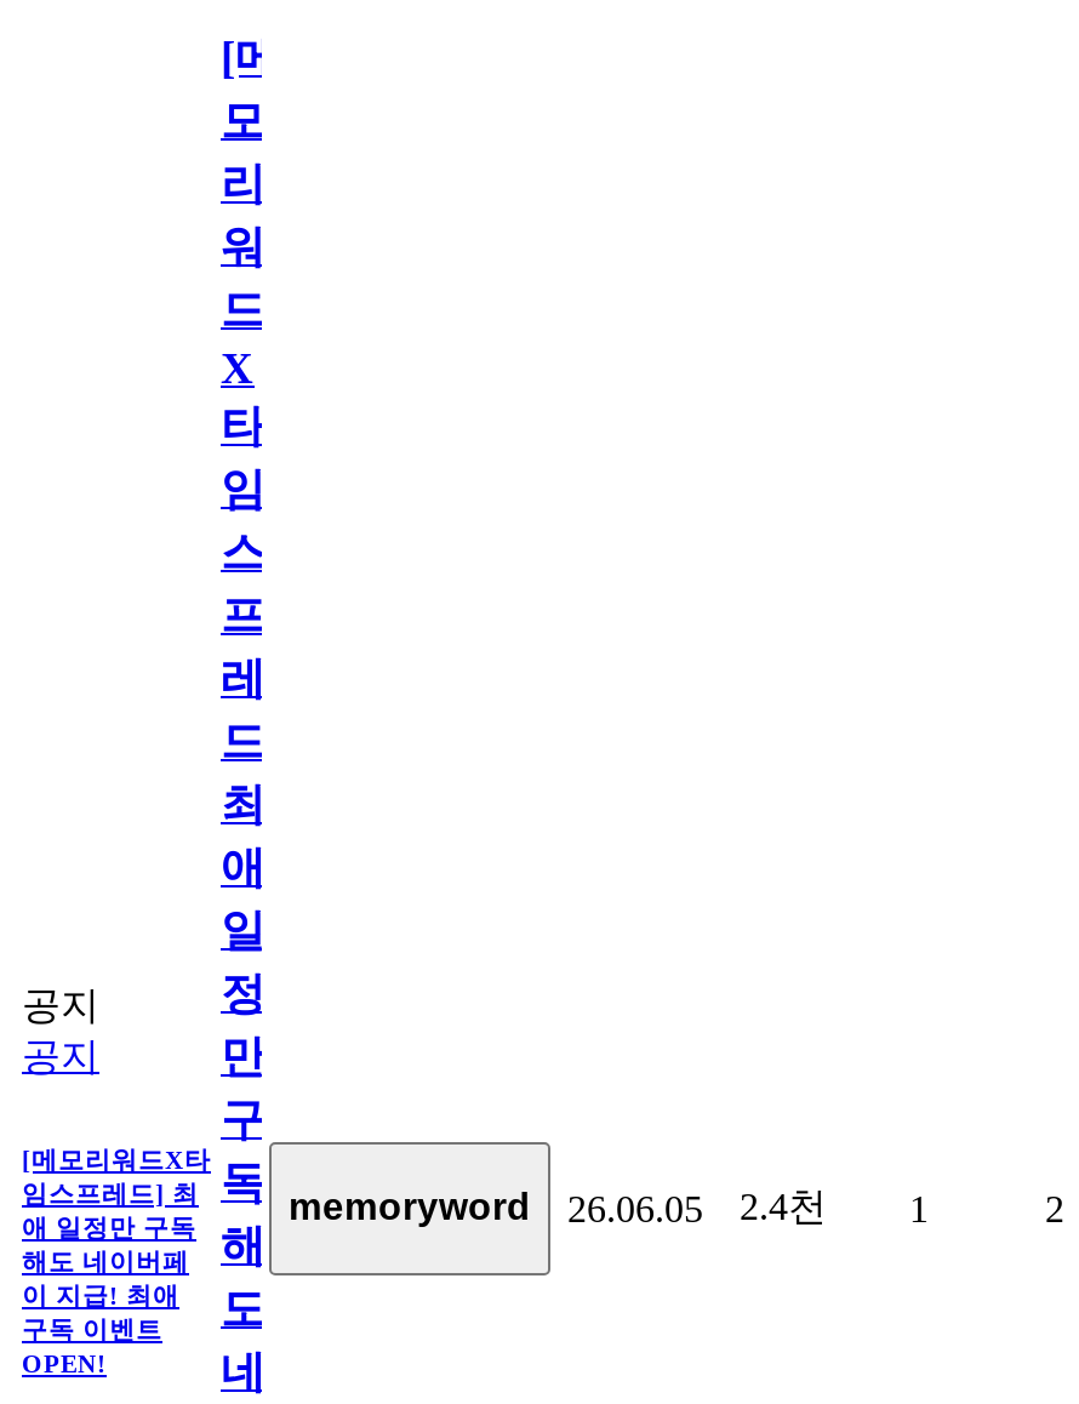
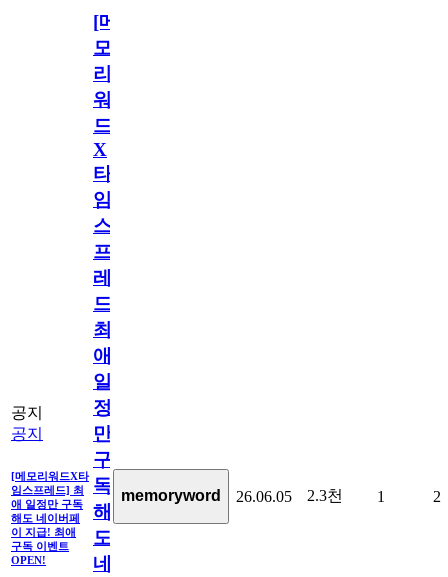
[22,1144,929,1228] [메모리워드X타 임스프레드] 최 독 memoryword 26.06.05 2.4천 1 -> [11,470,385,505] [메모리워드X타 임스프레드] 최 독 memoryword 26.06.05 2.3천 1

